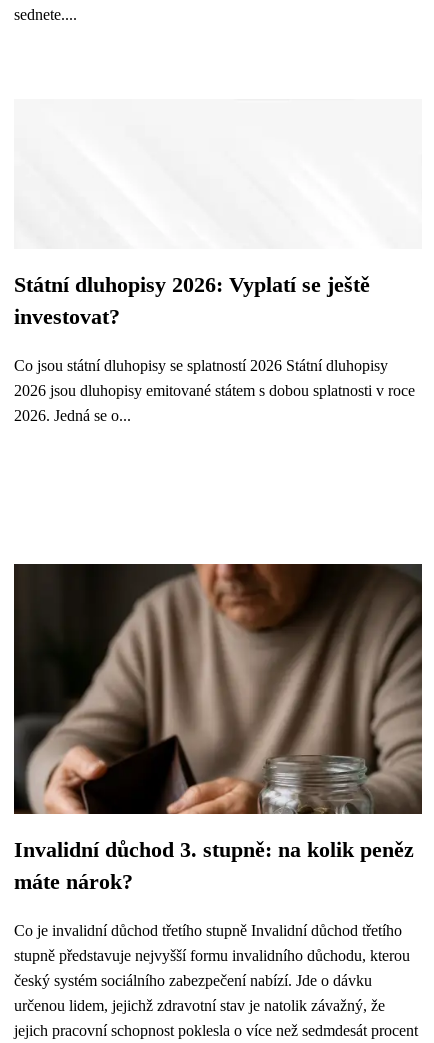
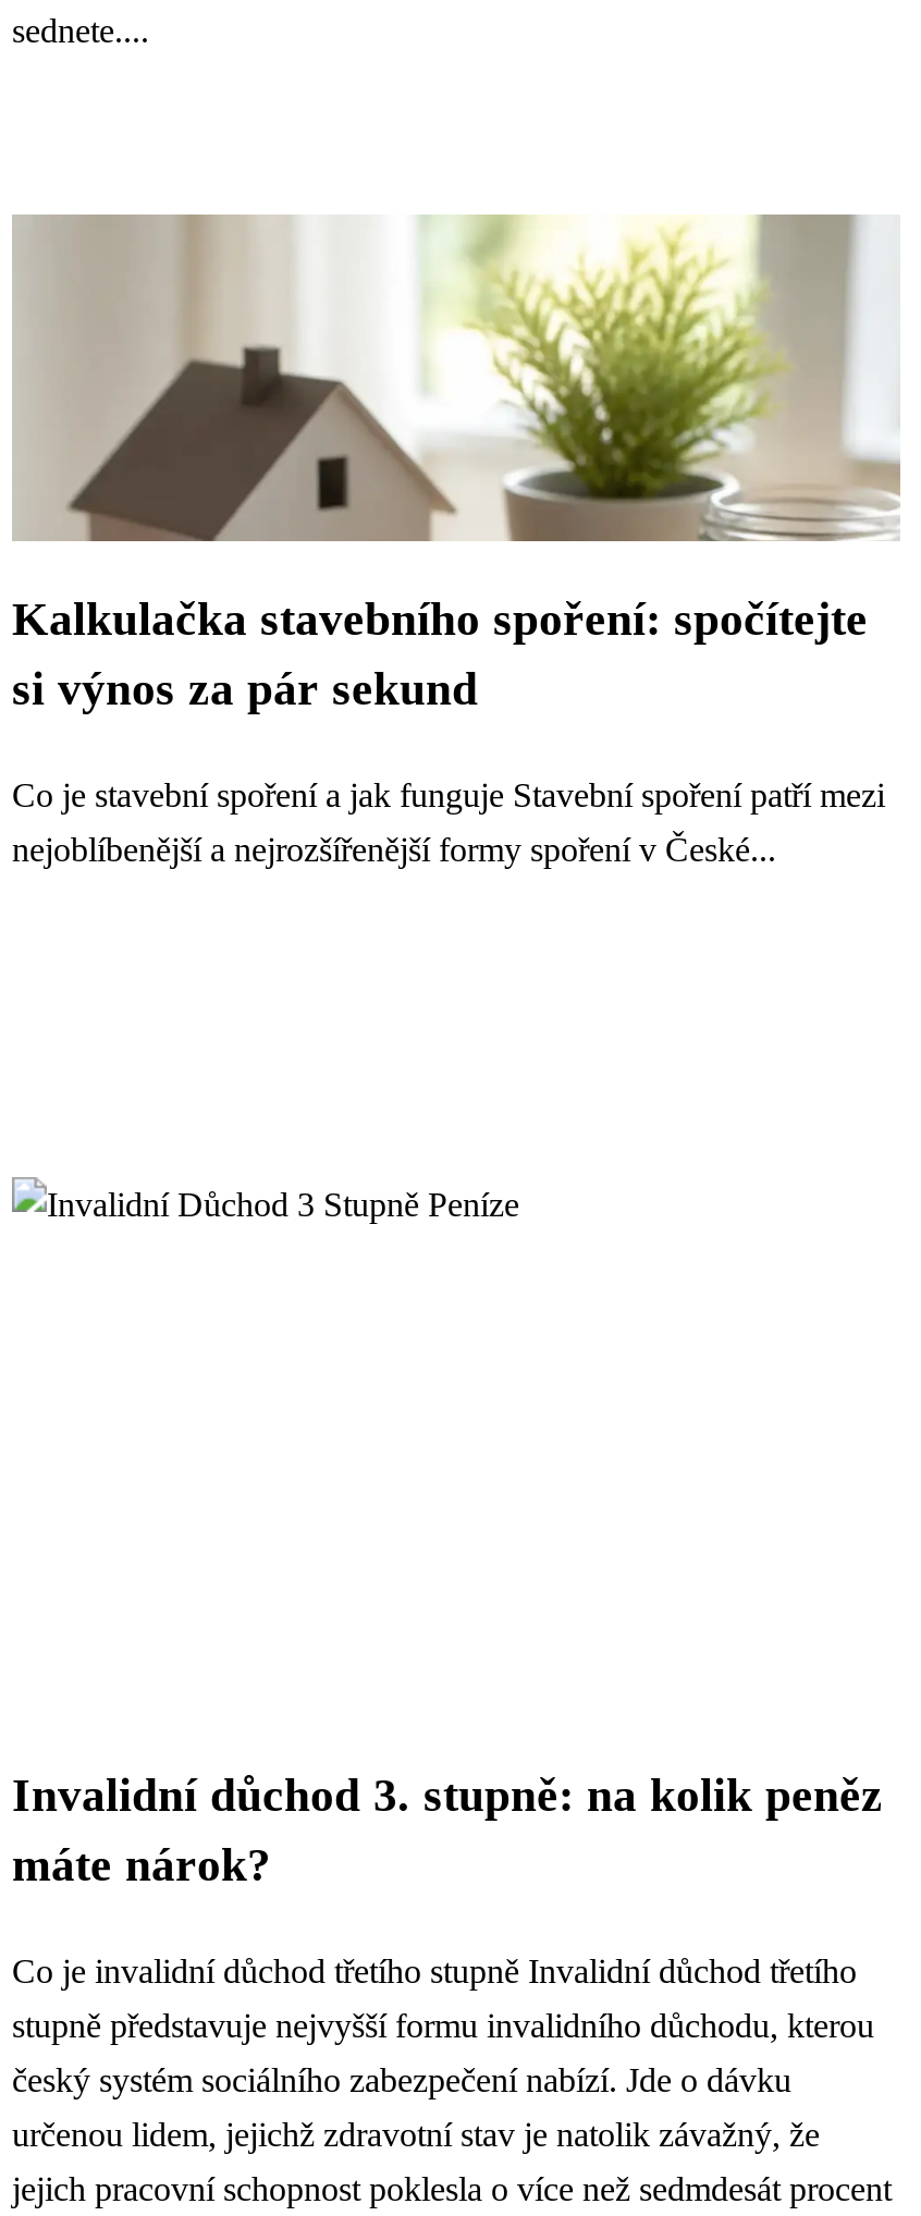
none -> [12,212,902,543] [image]
[14,273,415,424] Státní dluhopisy 2026: Vyplatí se ještě | investovat? | Co jsou státní dluhopisy se splatností 2026 Státní dluhopisy | 2026 jsou dluhopisy emitované státem s dobou splatnosti v roce | 2026. Jedná se o... -> [12,593,885,868] Kalkulačka stavebního spoření: spočítejte | si výnos za pár sekund | Co je stavební spoření a jak funguje Stavební spoření patří mezi | nejoblíbenější a nejrozšířenější formy spoření v České...
[13,563,423,815] [image] -> none

